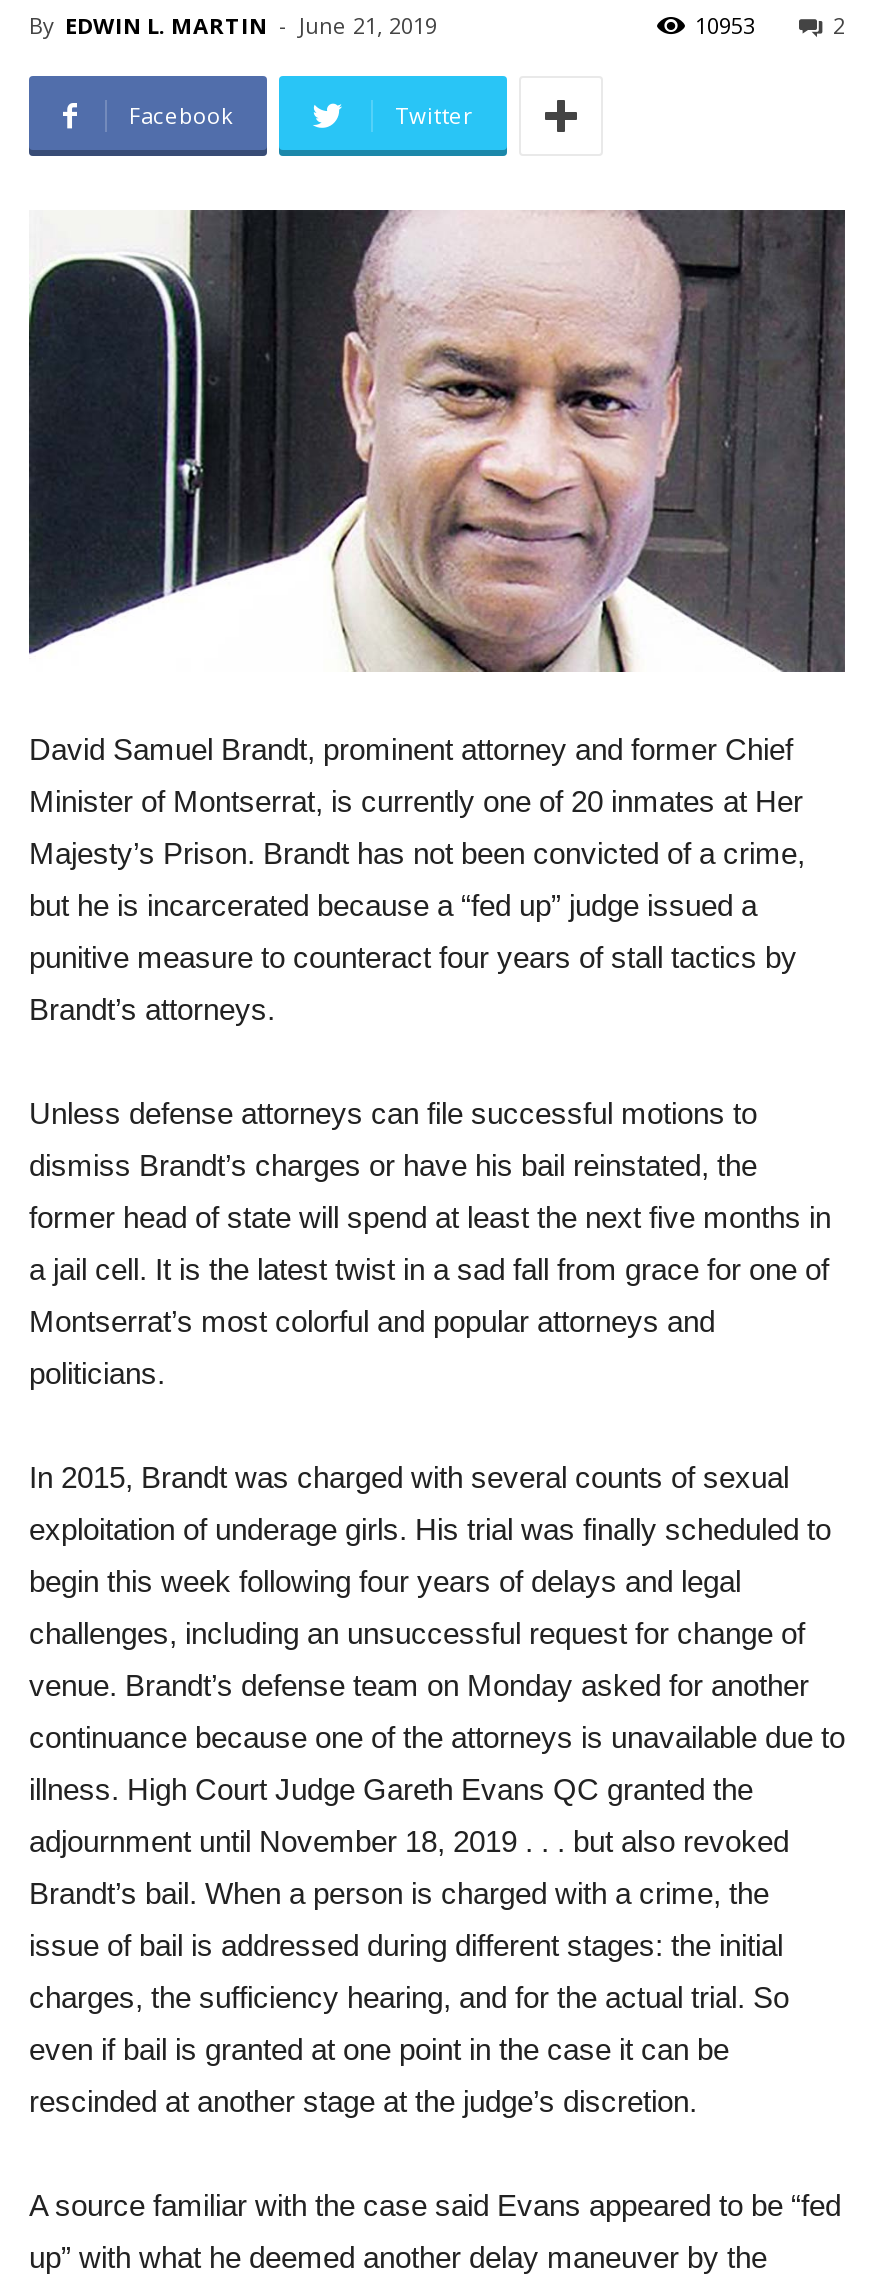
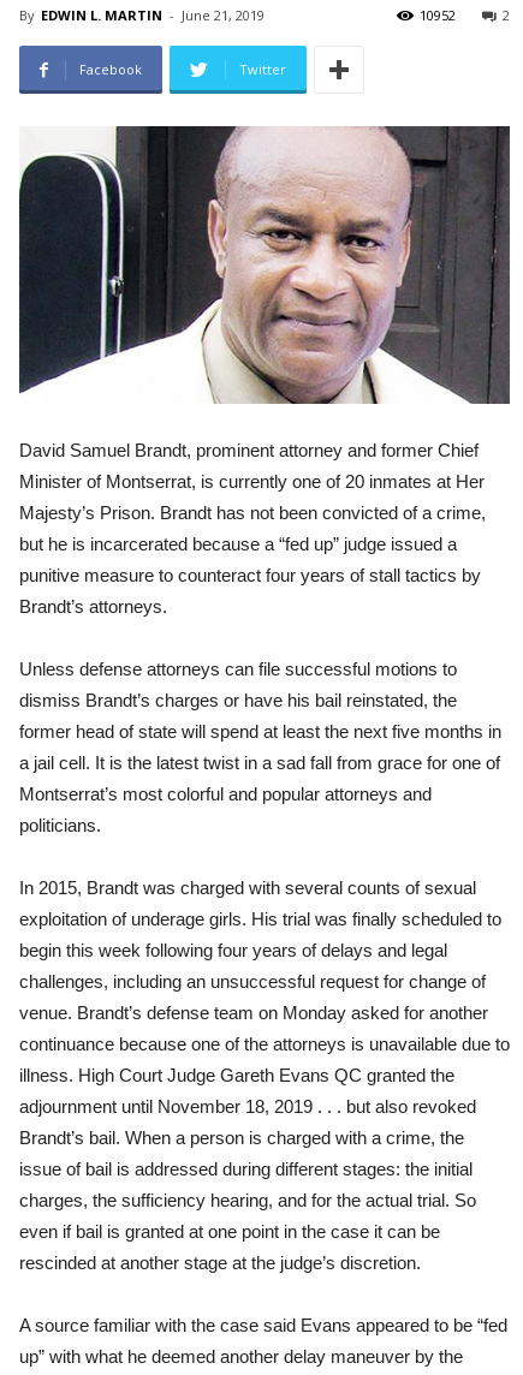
[695,10,755,40] 10953 -> [420,6,456,24] 10952

